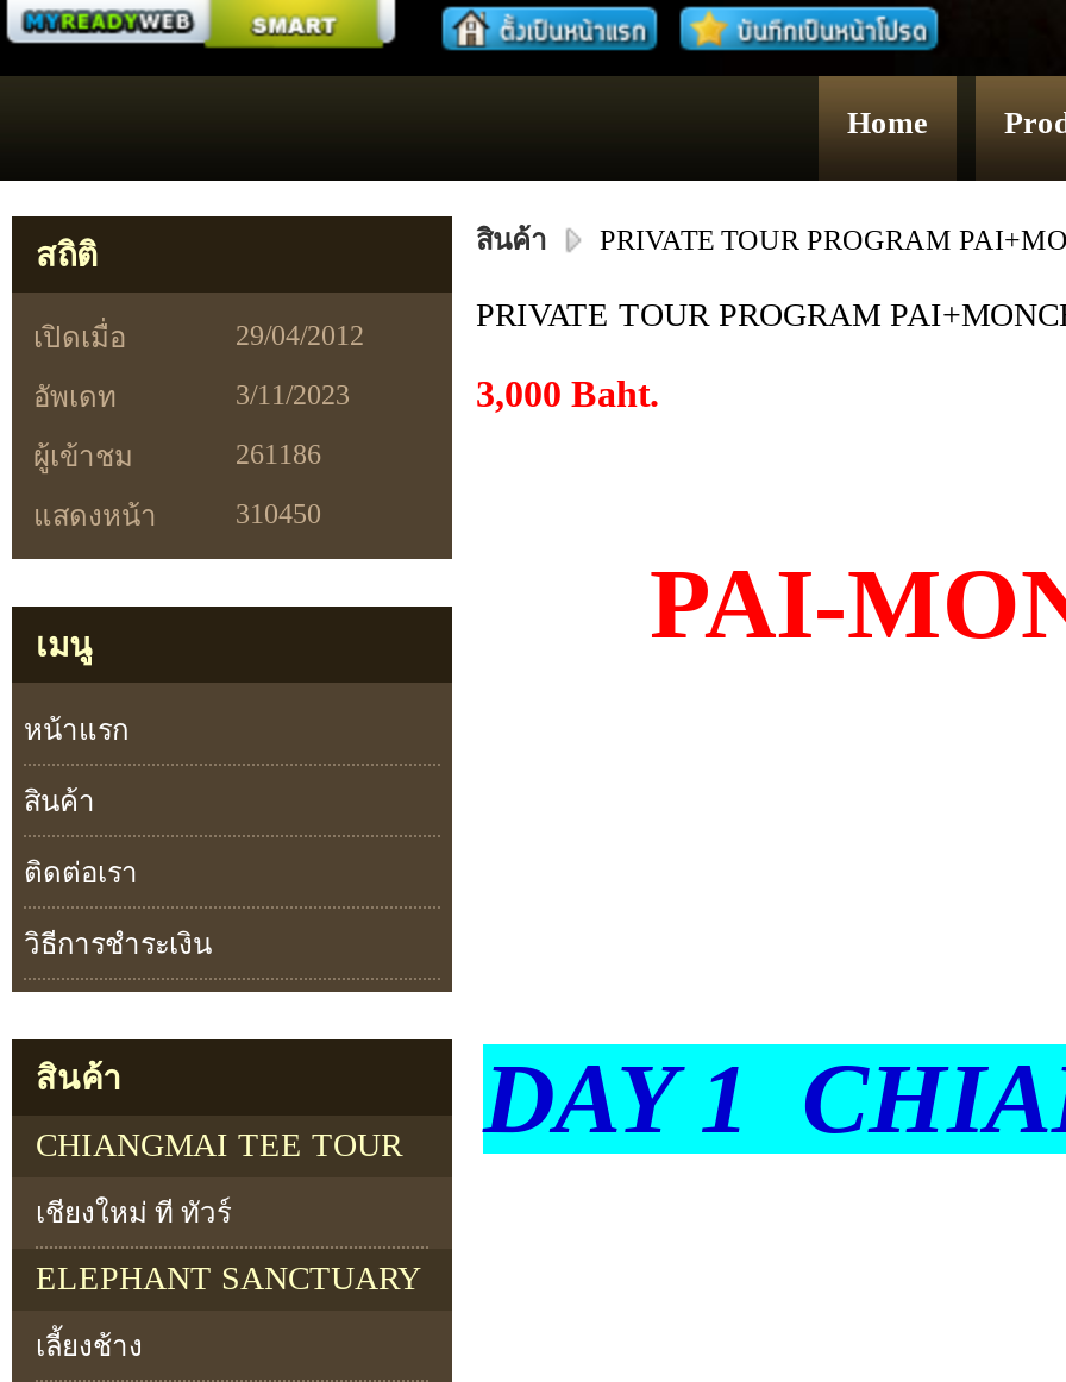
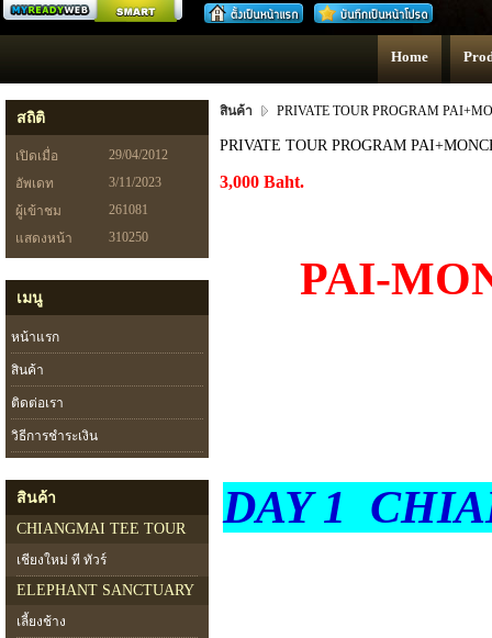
[236,438,321,471] 261186 -> [109,202,148,217] 261081
[236,497,321,530] 310450 -> [109,230,148,245] 310250

